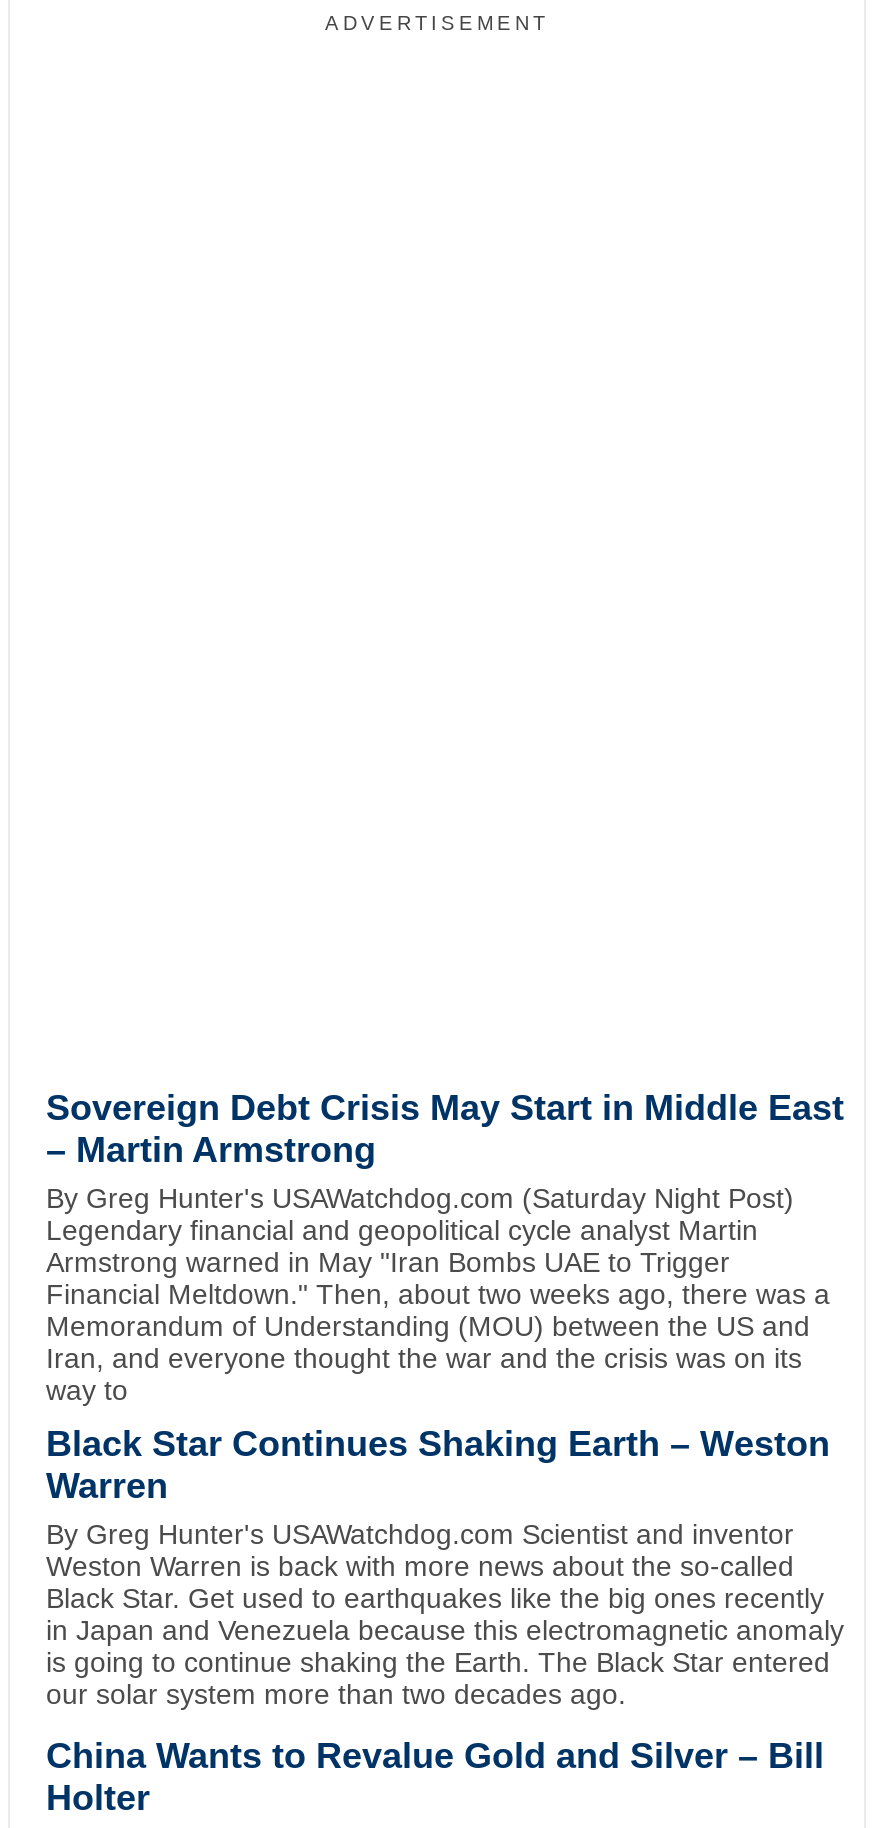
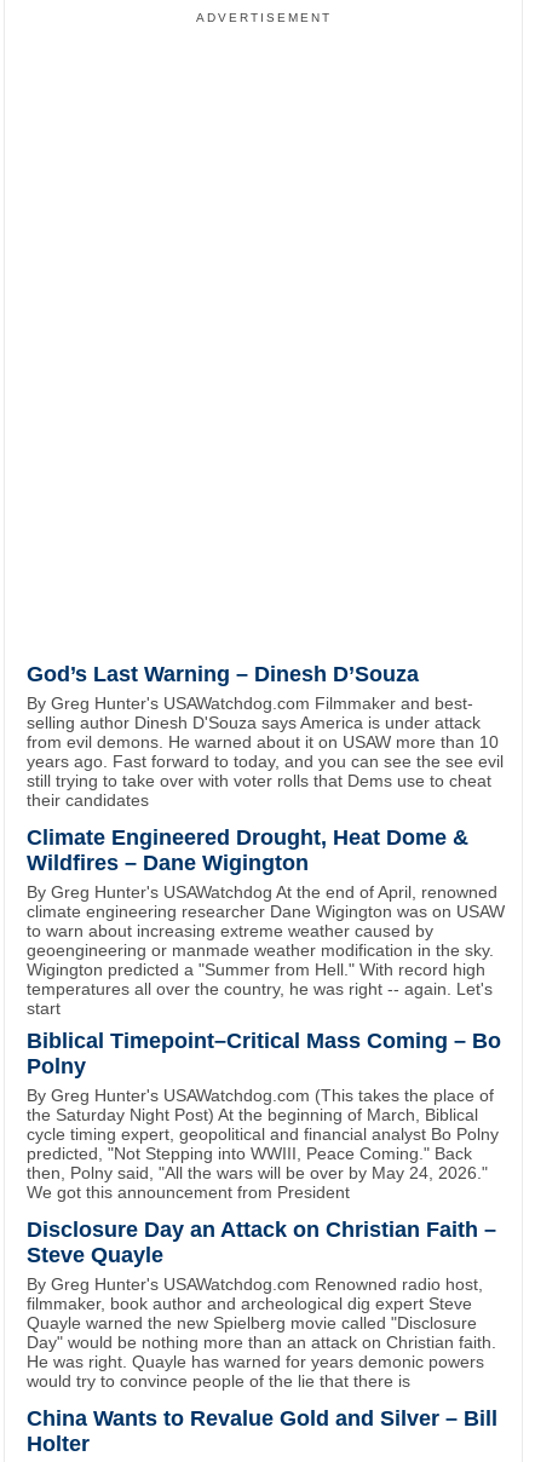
[46,1089,844,1711] Sovereign Debt Crisis May Start in Middle East | – Martin Armstrong | By Greg Hunter's USAWatchdog.com (Saturday Night Post) | Legendary financial and geopolitical cycle analyst Martin | Armstrong warned in May "Iran Bombs UAE to Trigger | Financial Meltdown." Then, about two weeks ago, there was a | Memorandum of Understanding (MOU) between the US and | Iran, and everyone thought the war and the crisis was on its | way to | Black Star Continues Shaking Earth – Weston | Warren | By Greg Hunter's USAWatchdog.com Scientist and inventor | Weston Warren is back with more news about the so-called | Black Star. Get used to earthquakes like the big ones recently | in Japan and Venezuela because this electromagnetic anomaly | is going to continue shaking the Earth. The Black Star entered | our solar system more than two decades ago. -> [27,662,505,1391] God’s Last Warning – Dinesh D’Souza | By Greg Hunter's USAWatchdog.com Filmmaker and best- | selling author Dinesh D'Souza says America is under attack | from evil demons. He warned about it on USAW more than 10 | years ago. Fast forward to today, and you can see the see evil | still trying to take over with voter rolls that Dems use to cheat | their candidates | Climate Engineered Drought, Heat Dome & | Wildfires – Dane Wigington | By Greg Hunter's USAWatchdog At the end of April, renowned | climate engineering researcher Dane Wigington was on USAW | to warn about increasing extreme weather caused by | geoengineering or manmade weather modification in the sky. | Wigington predicted a "Summer from Hell." With record high | temperatures all over the country, he was right -- again. Let's | start | Biblical Timepoint–Critical Mass Coming – Bo | Polny | By Greg Hunter's USAWatchdog.com (This takes the place of | the Saturday Night Post) At the beginning of March, Biblical | cycle timing expert, geopolitical and financial analyst Bo Polny | predicted, "Not Stepping into WWIII, Peace Coming." Back | then, Polny said, "All the wars will be over by May 24, 2026." | We got this announcement from President | Disclosure Day an Attack on Christian Faith – | Steve Quayle | By Greg Hunter's USAWatchdog.com Renowned radio host, | filmmaker, book author and archeological dig expert Steve | Quayle warned the new Spielberg movie called "Disclosure | Day" would be nothing more than an attack on Christian faith. | He was right. Quayle has warned for years demonic powers | would try to convince people of the lie that there is

